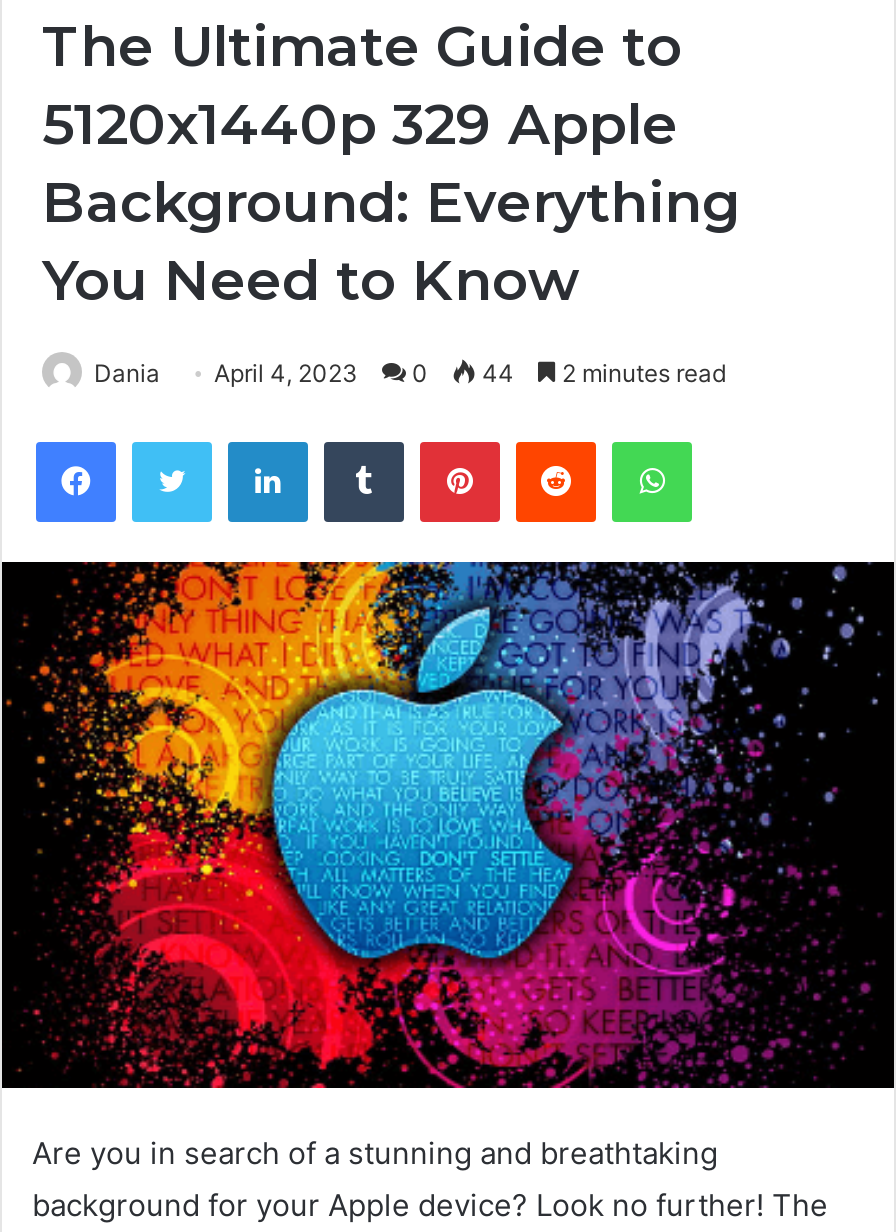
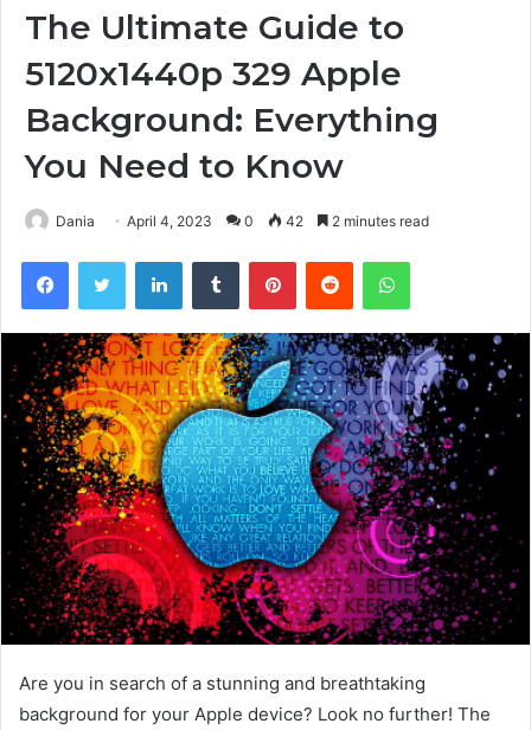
[94,359,726,389] Dania April 4, 2023 0 44 2 minutes read -> [56,213,429,230] Dania April 4, 2023 0 42 2 minutes read

